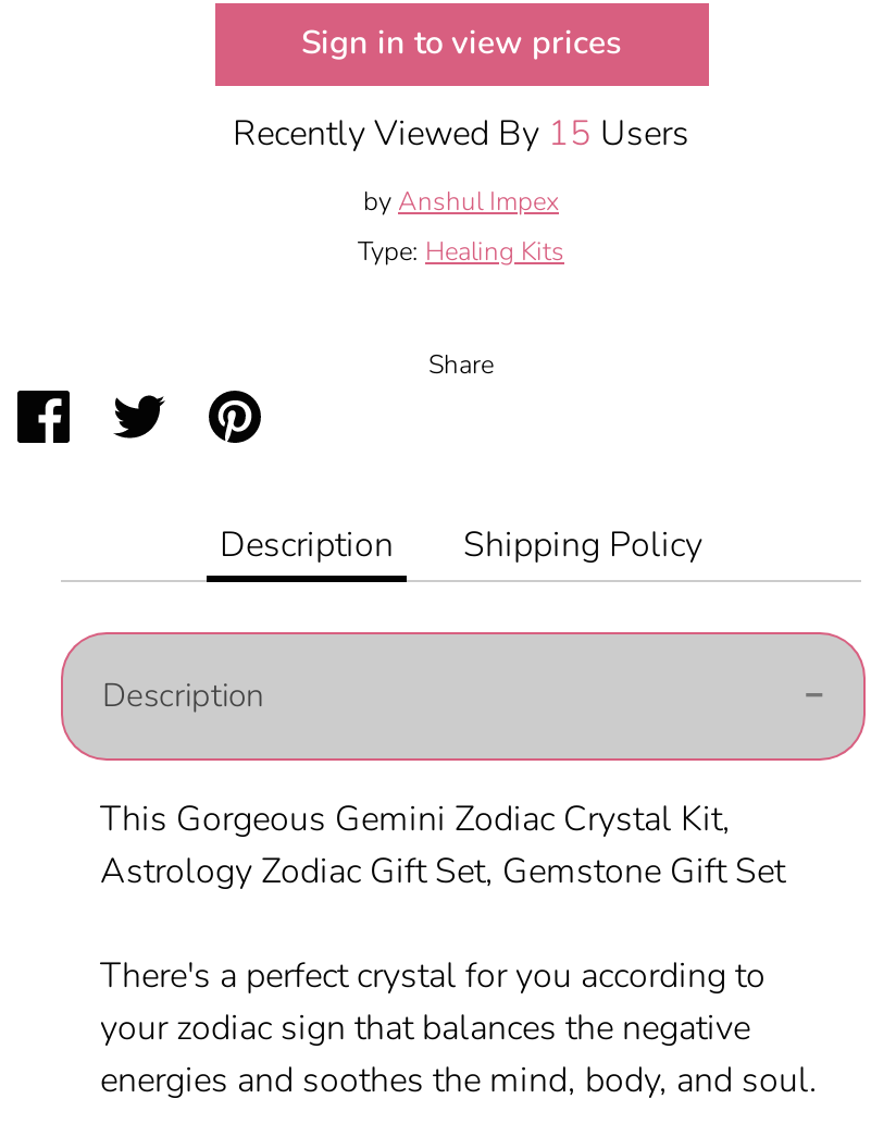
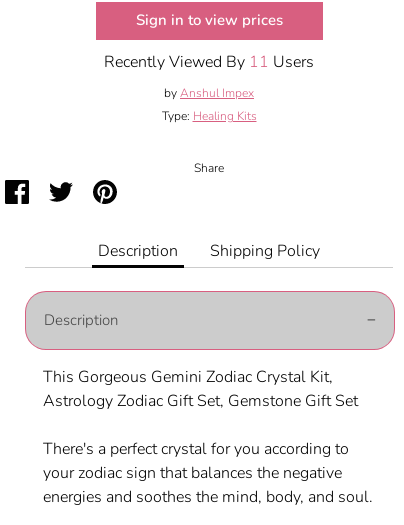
[233,111,689,158] Recently Viewed By 15 Users -> [104,51,314,73] Recently Viewed By 11 Users

